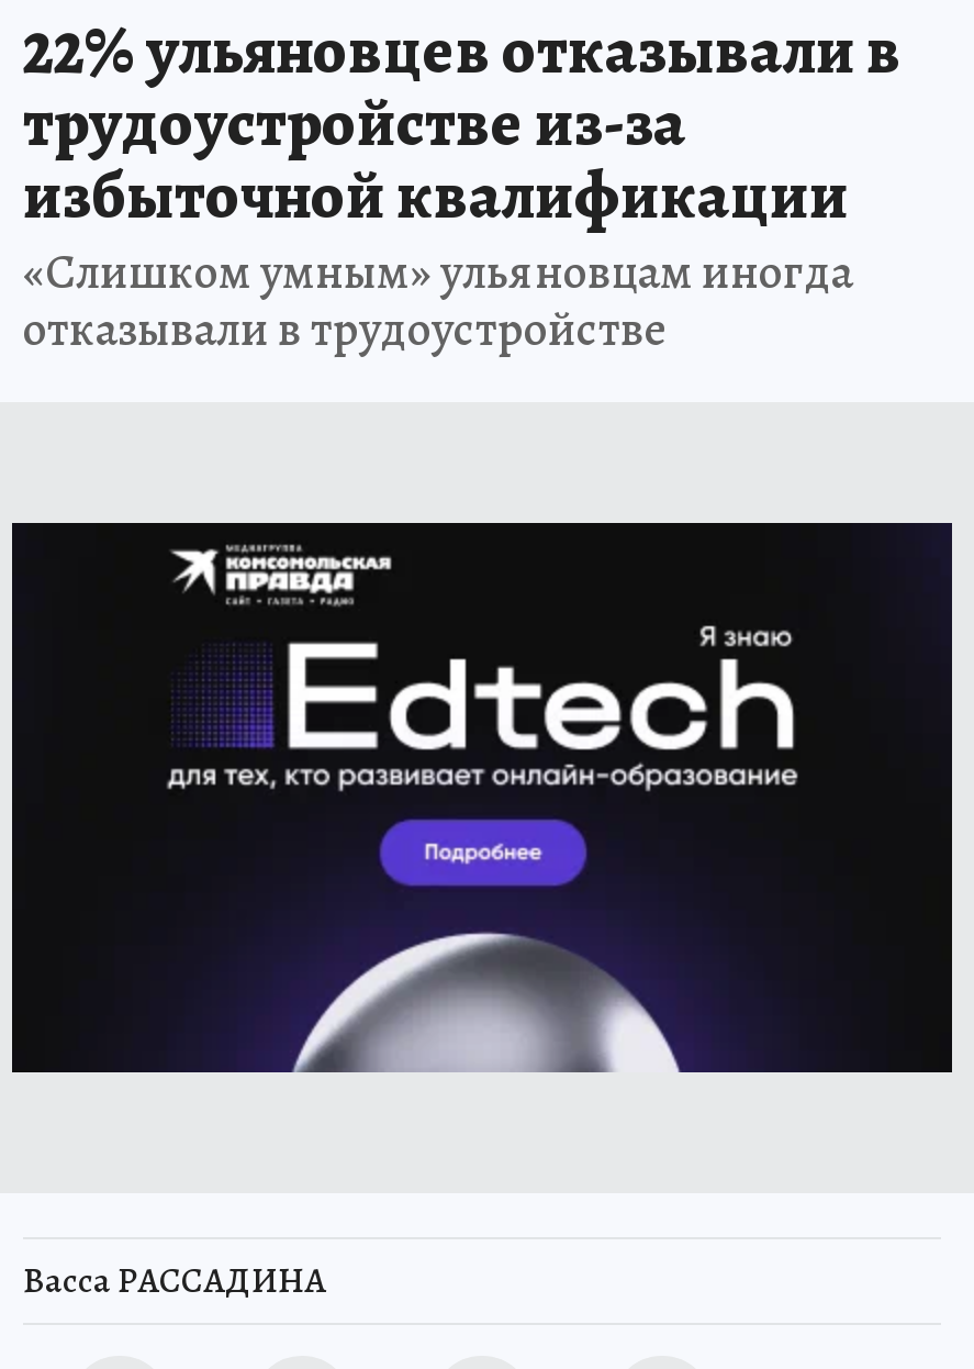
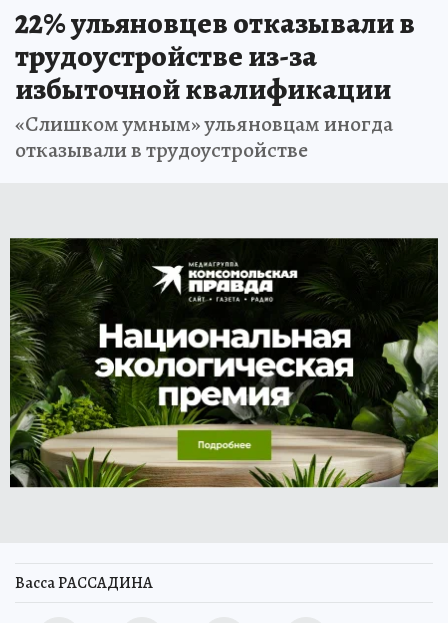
[10,521,954,1075] [image] -> [9,238,439,488] [image]

